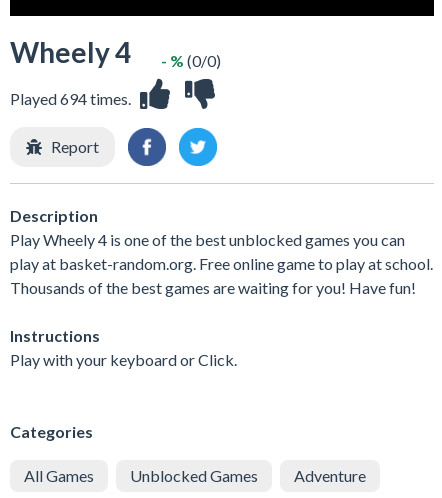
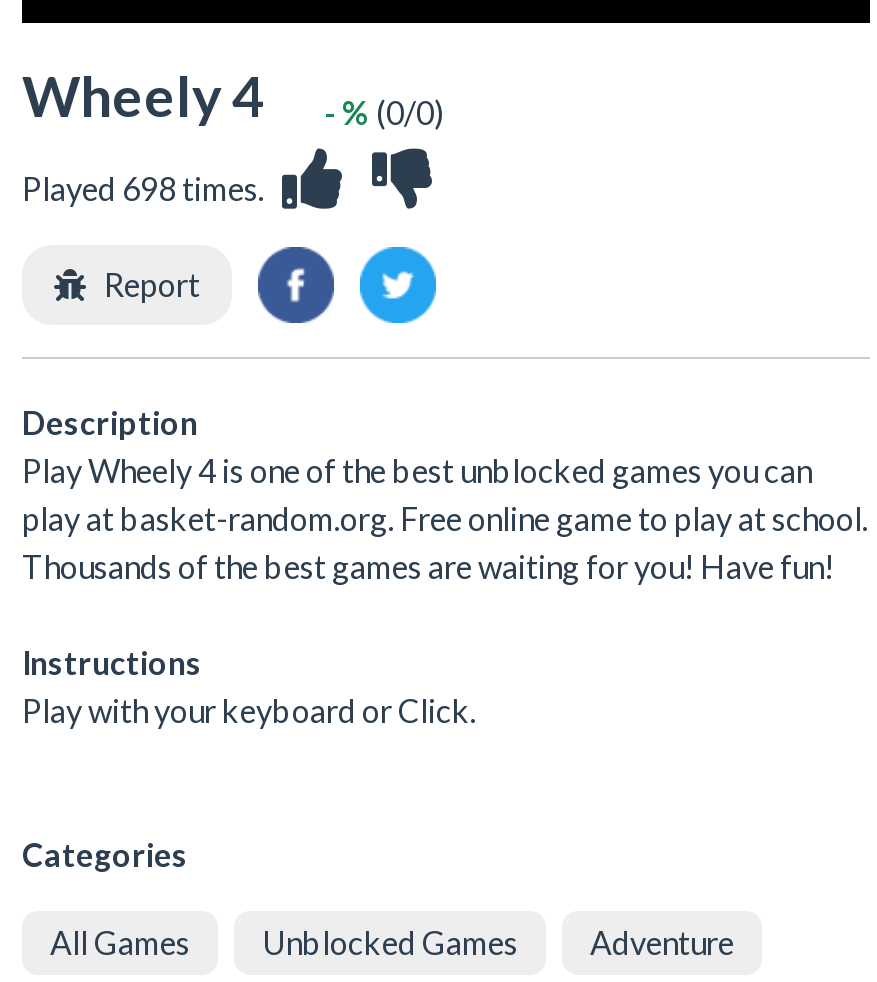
[10,89,131,108] Played 694 times. -> [22,169,264,207] Played 698 times.

